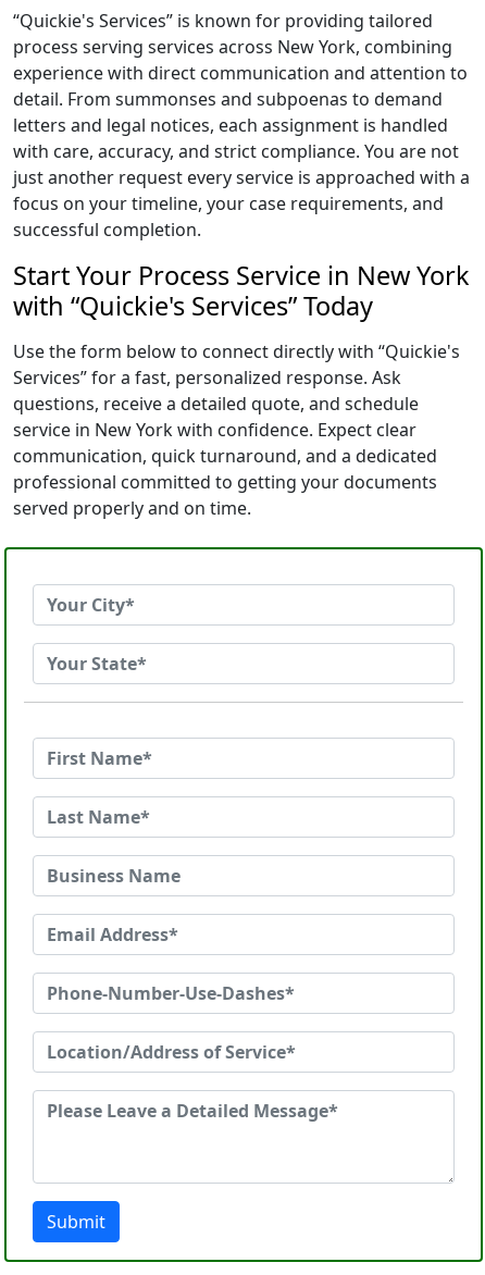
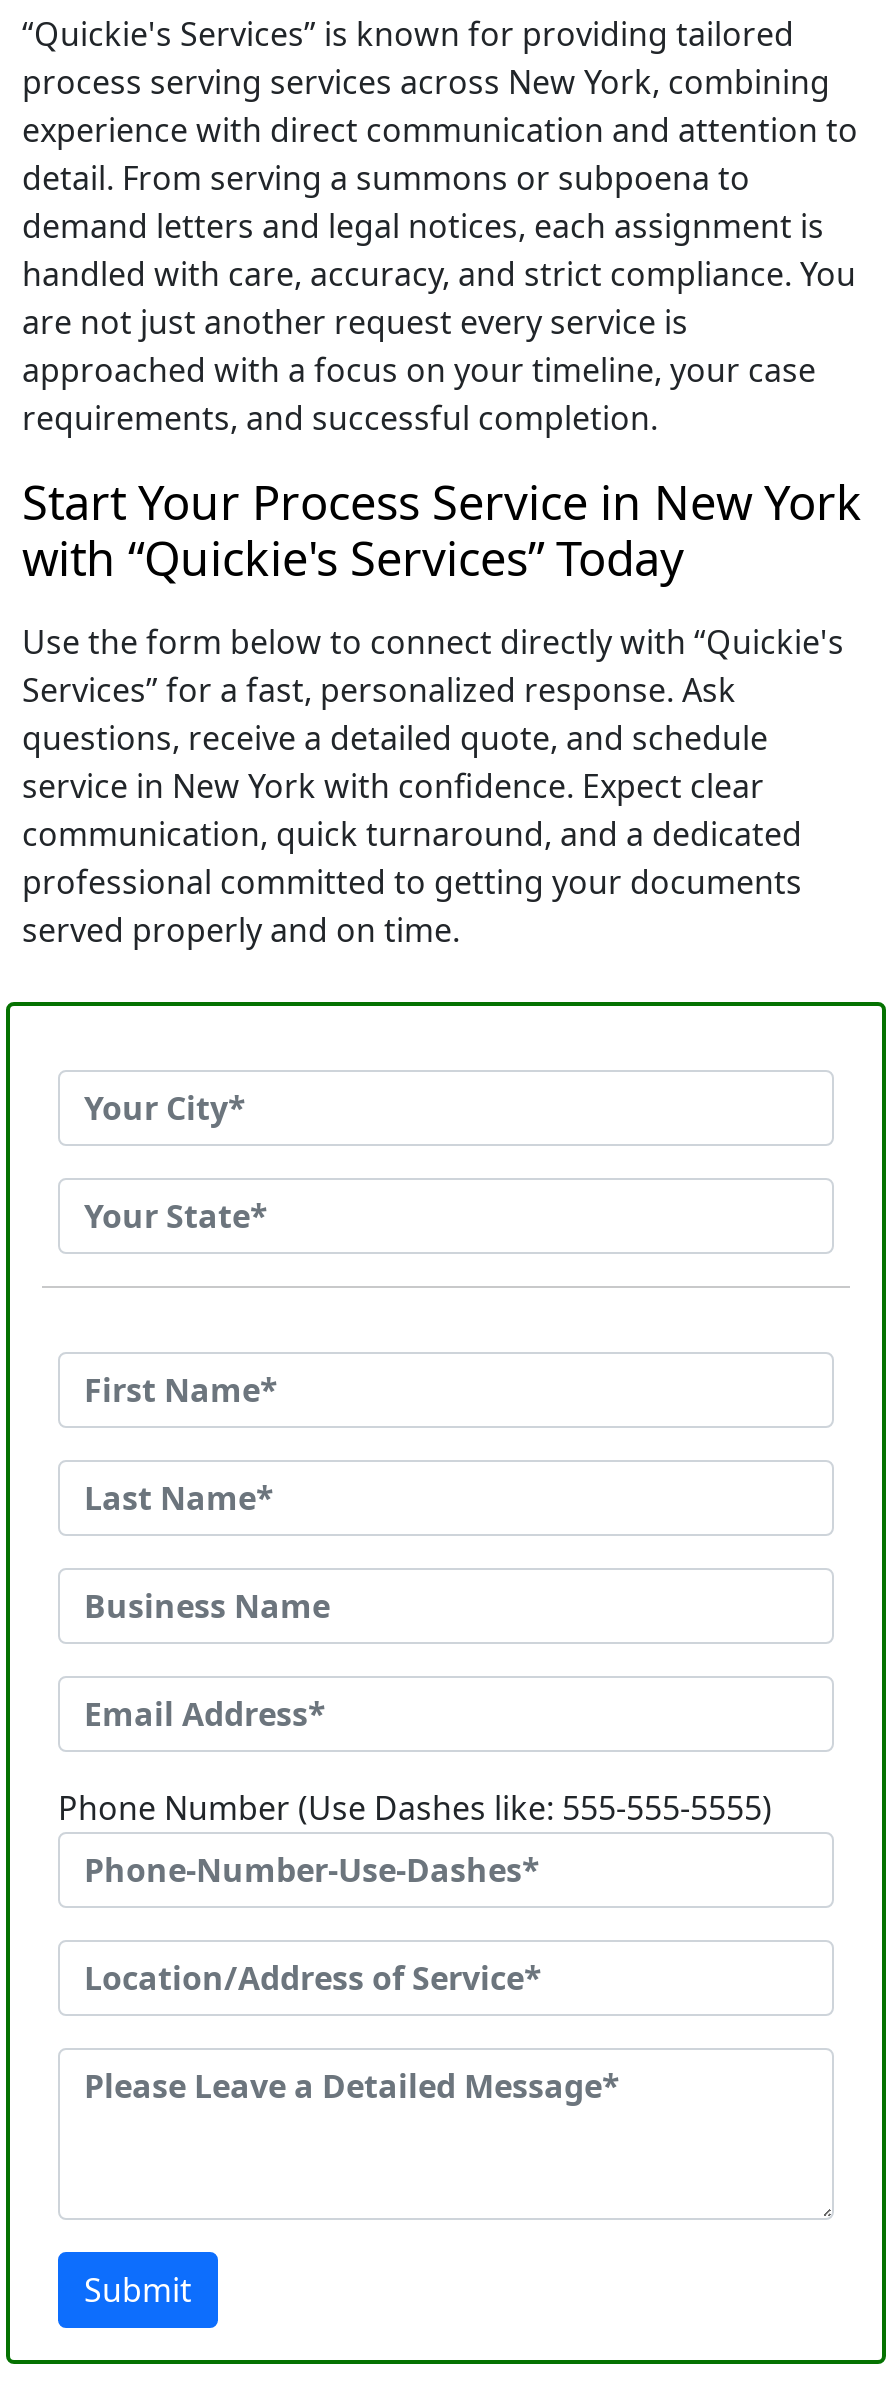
[13,87,470,242] detail. From summonses and subpoenas to demand | letters and legal notices, each assignment is handled | with care, accuracy, and strict compliance. You are not | just another request every service is approached with a | focus on your timeline, your case requirements, and | successful completion. -> [22,156,856,440] detail. From serving a summons or subpoena to | demand letters and legal notices, each assignment is | handled with care, accuracy, and strict compliance. You | are not just another request every service is | approached with a focus on your timeline, your case | requirements, and successful completion.
none -> [58,1786,772,1830] Phone Number (Use Dashes like: 555-555-5555)

